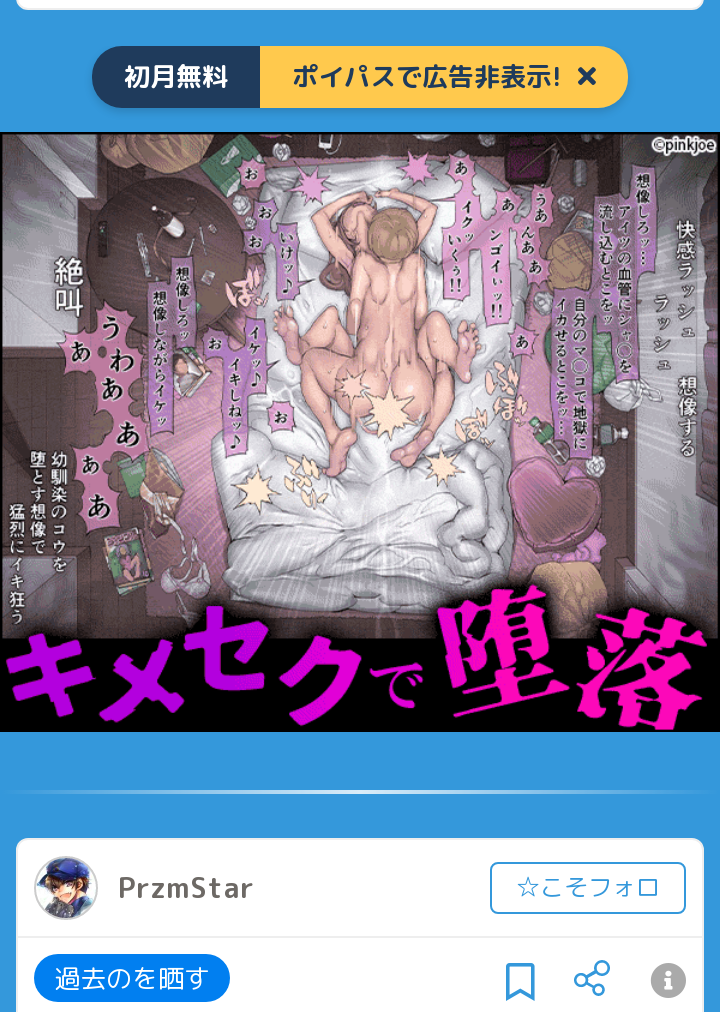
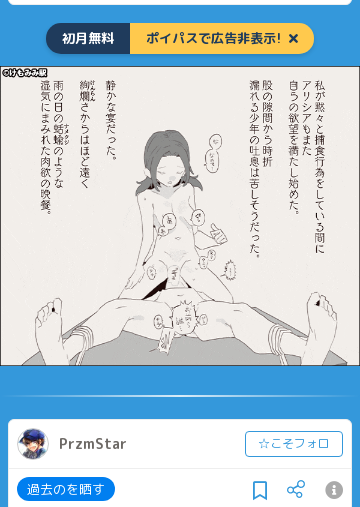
[6,130,714,734] [image] -> [3,66,357,367] [image]

